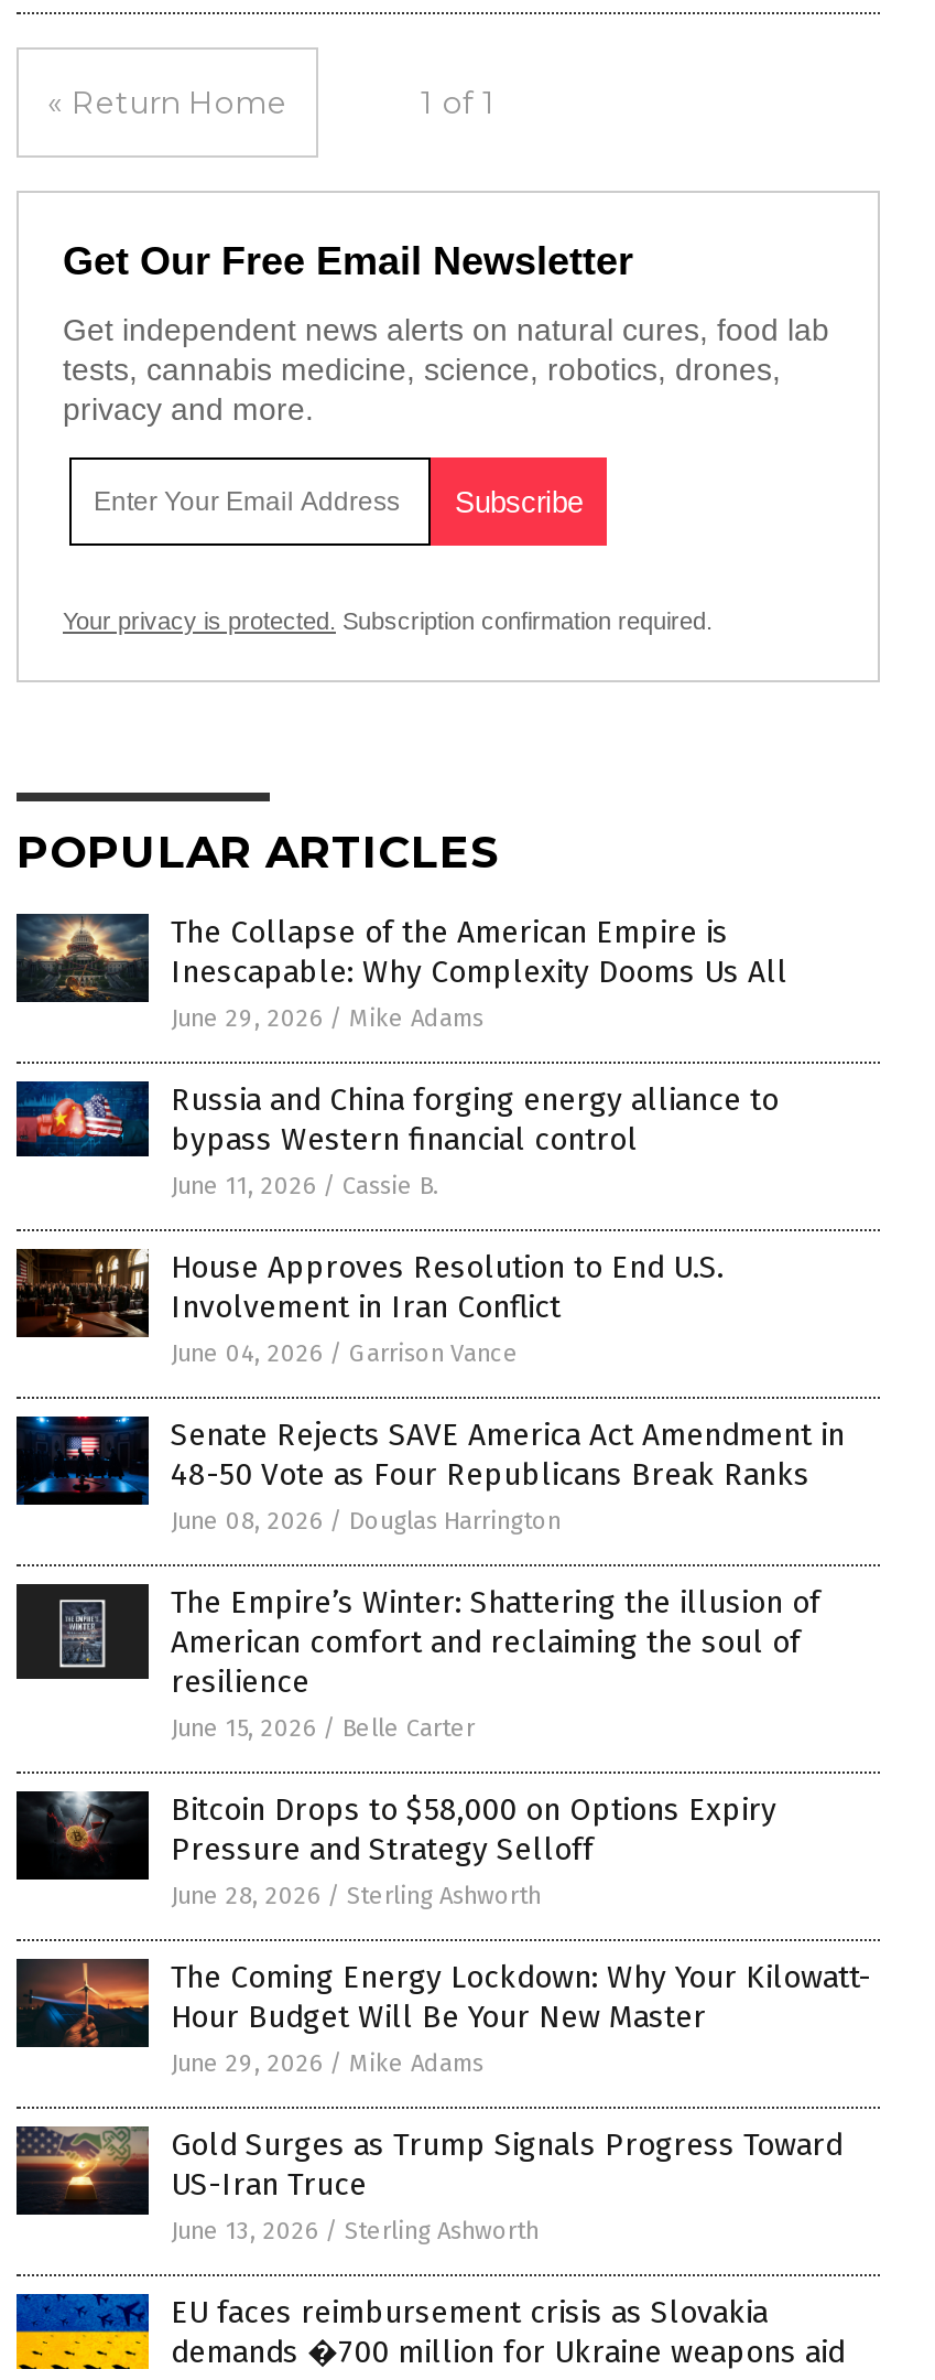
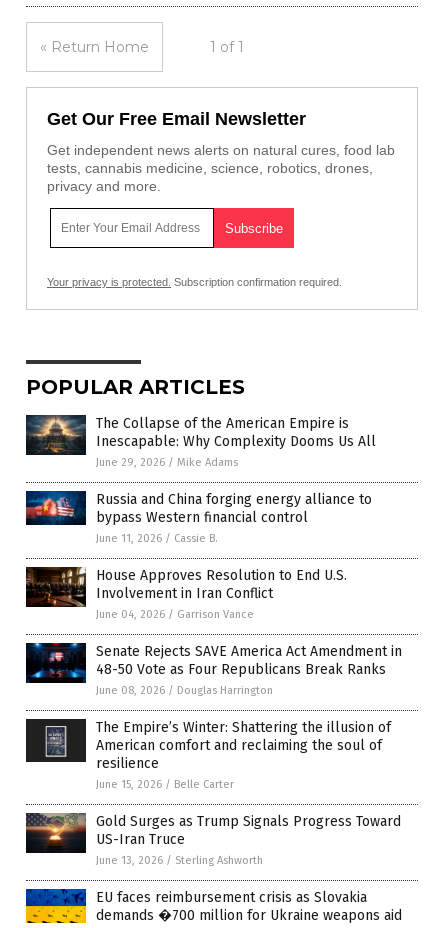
[32,1791,871,2078] [image] | Bitcoin Drops to $58,000 on Options Expiry | Pressure and Strategy Selloff | June 28, 2026 / Sterling Ashworth | The Coming Energy Lockdown: Why Your Kilowatt- | Hour Budget Will Be Your New Master | June 29, 2026 / Mike Adams -> none
[14,1957,140,2049] [image] -> none

